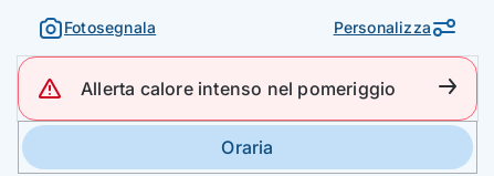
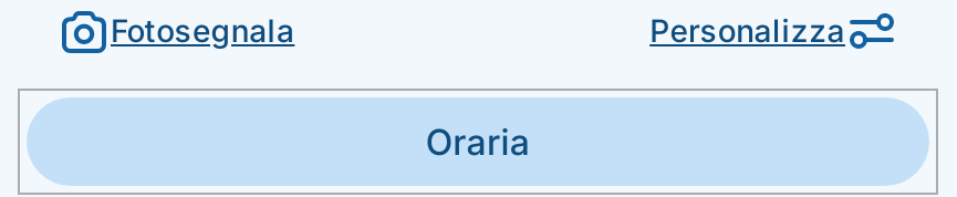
[81,77,396,100] Allerta calore intenso nel pomeriggio -> none

